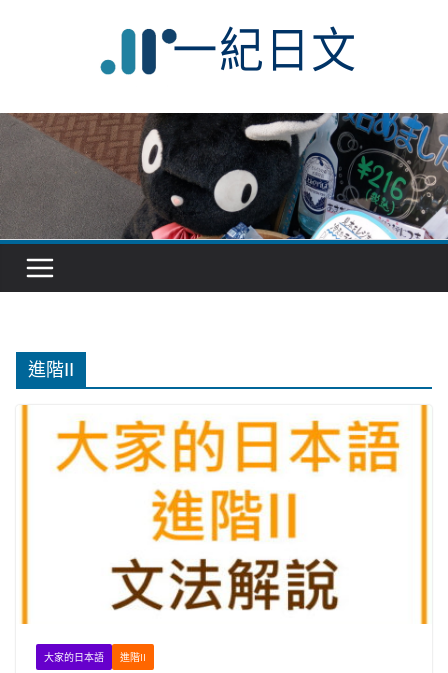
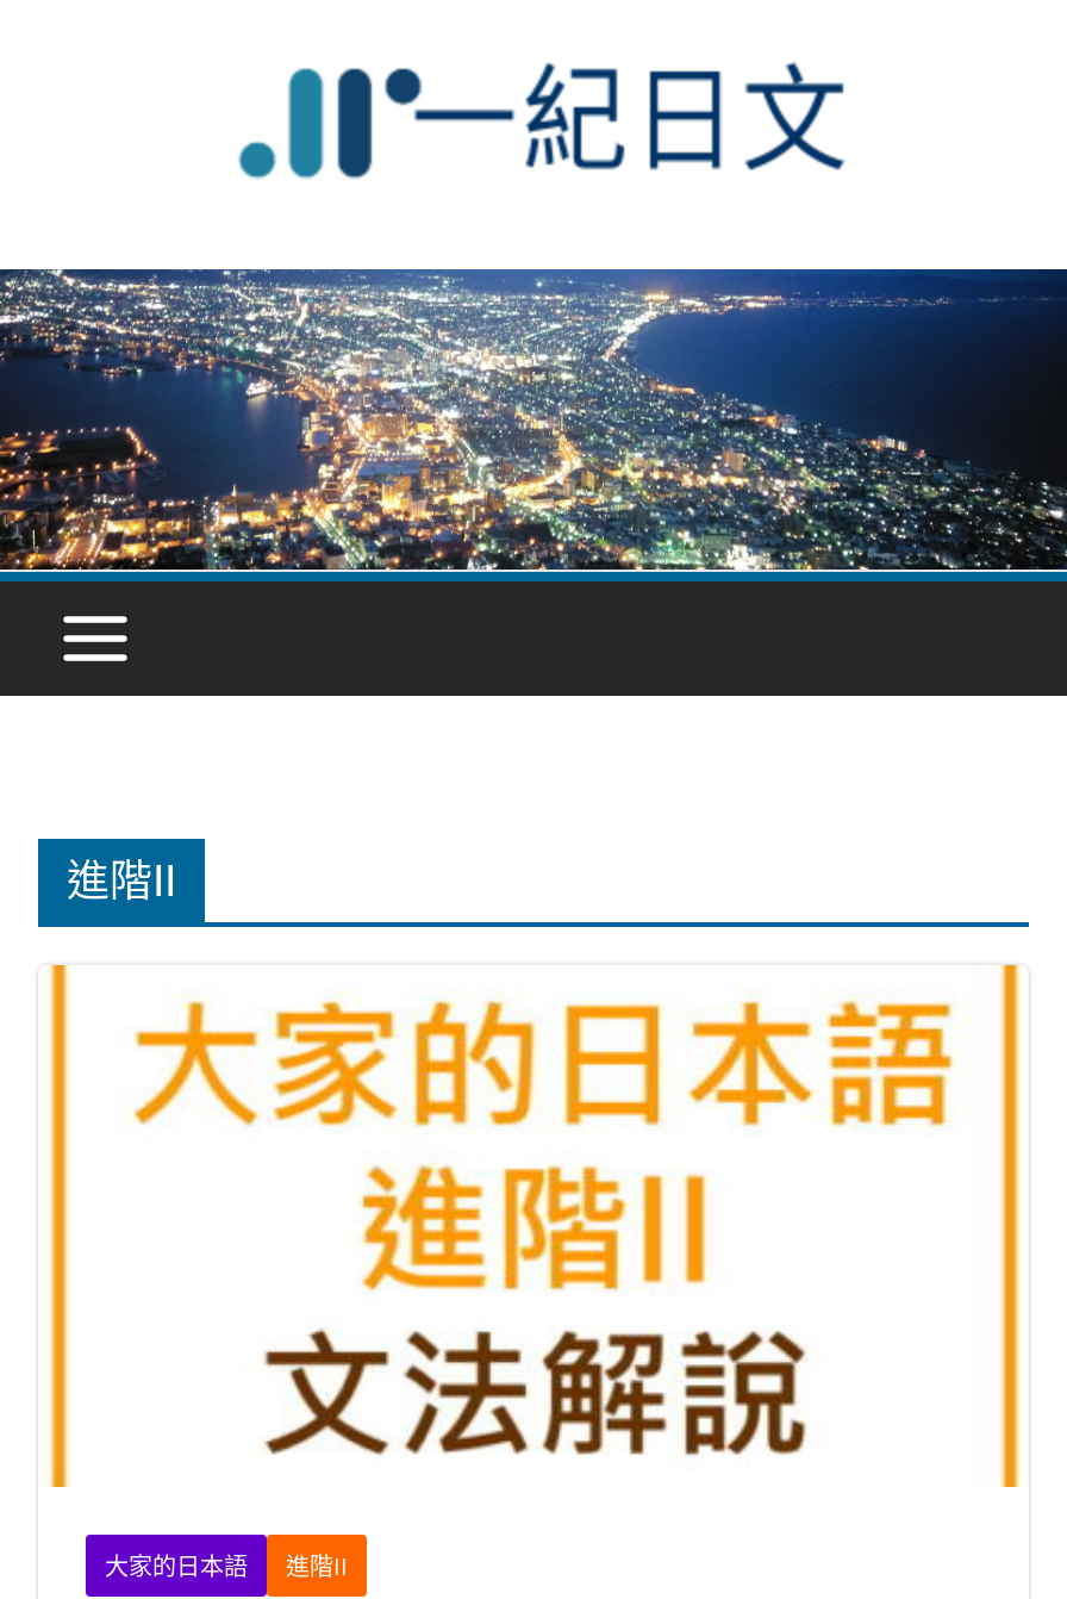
[3,112,445,240] [image] -> [7,267,1060,572] [image]

